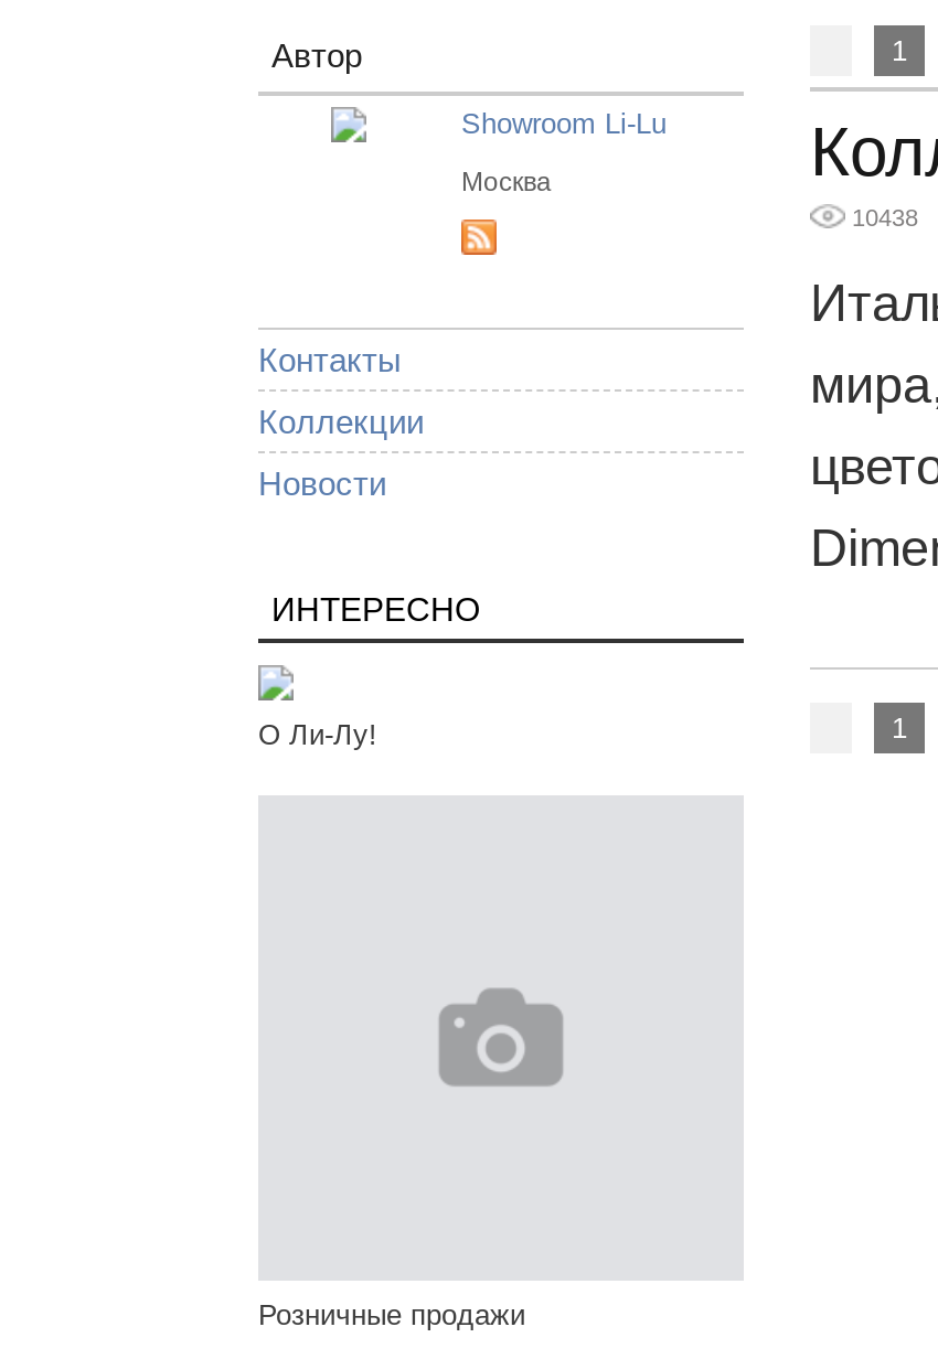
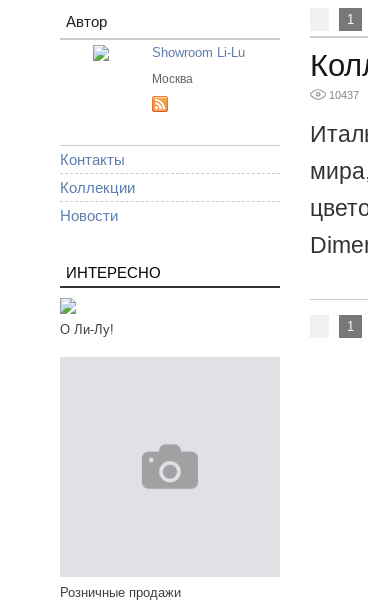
[852,204,918,231] 10438 -> [329,89,359,101] 10437

